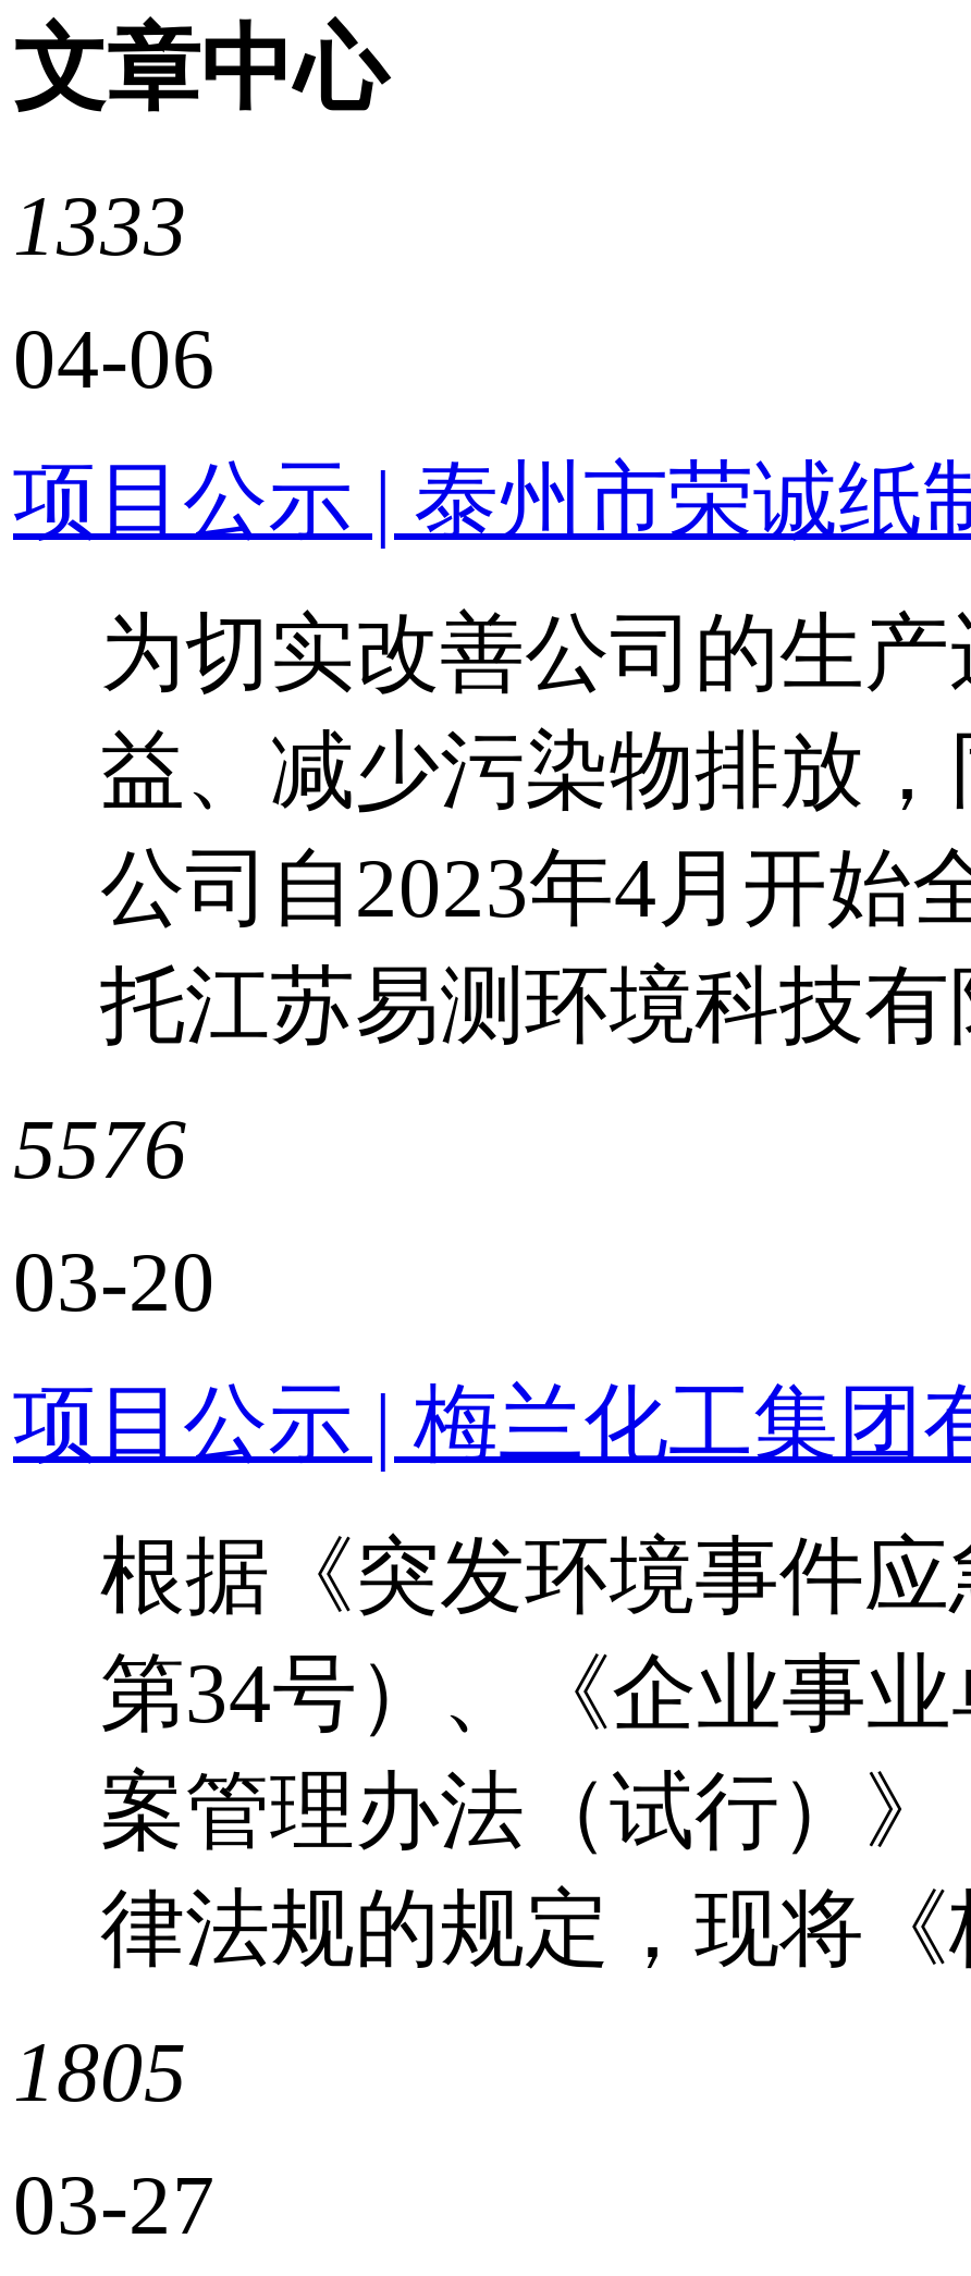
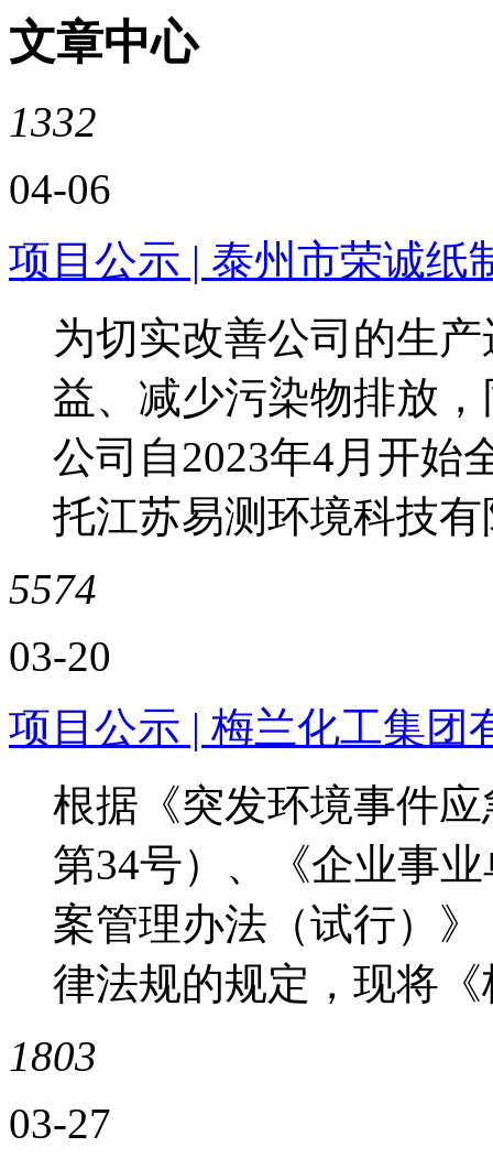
[13,178,187,271] 1333 -> [9,98,97,145] 1332
[13,1101,187,1194] 5576 -> [9,565,97,612] 5574
[13,2024,187,2117] 1805 -> [9,1032,97,1079] 1803

